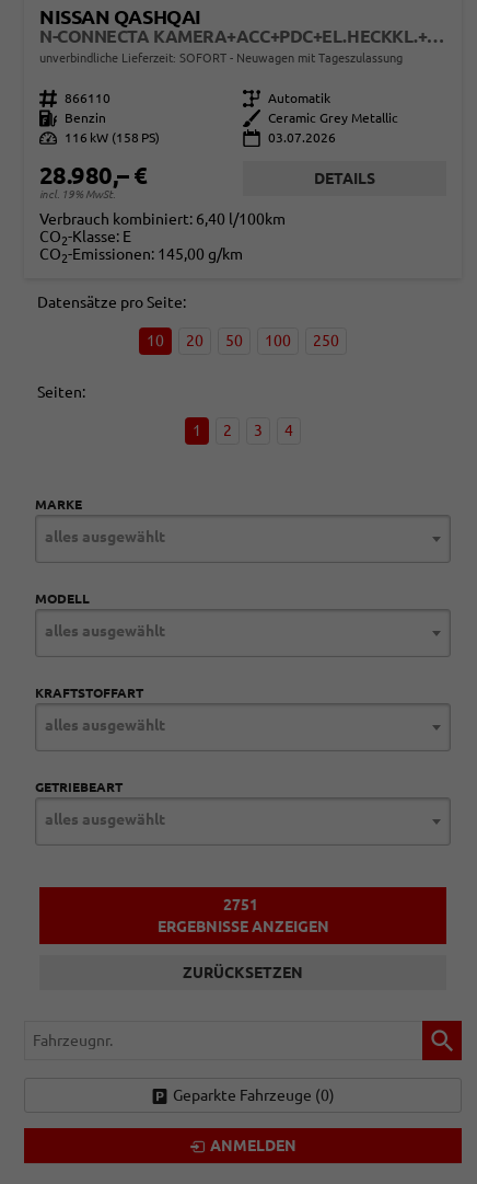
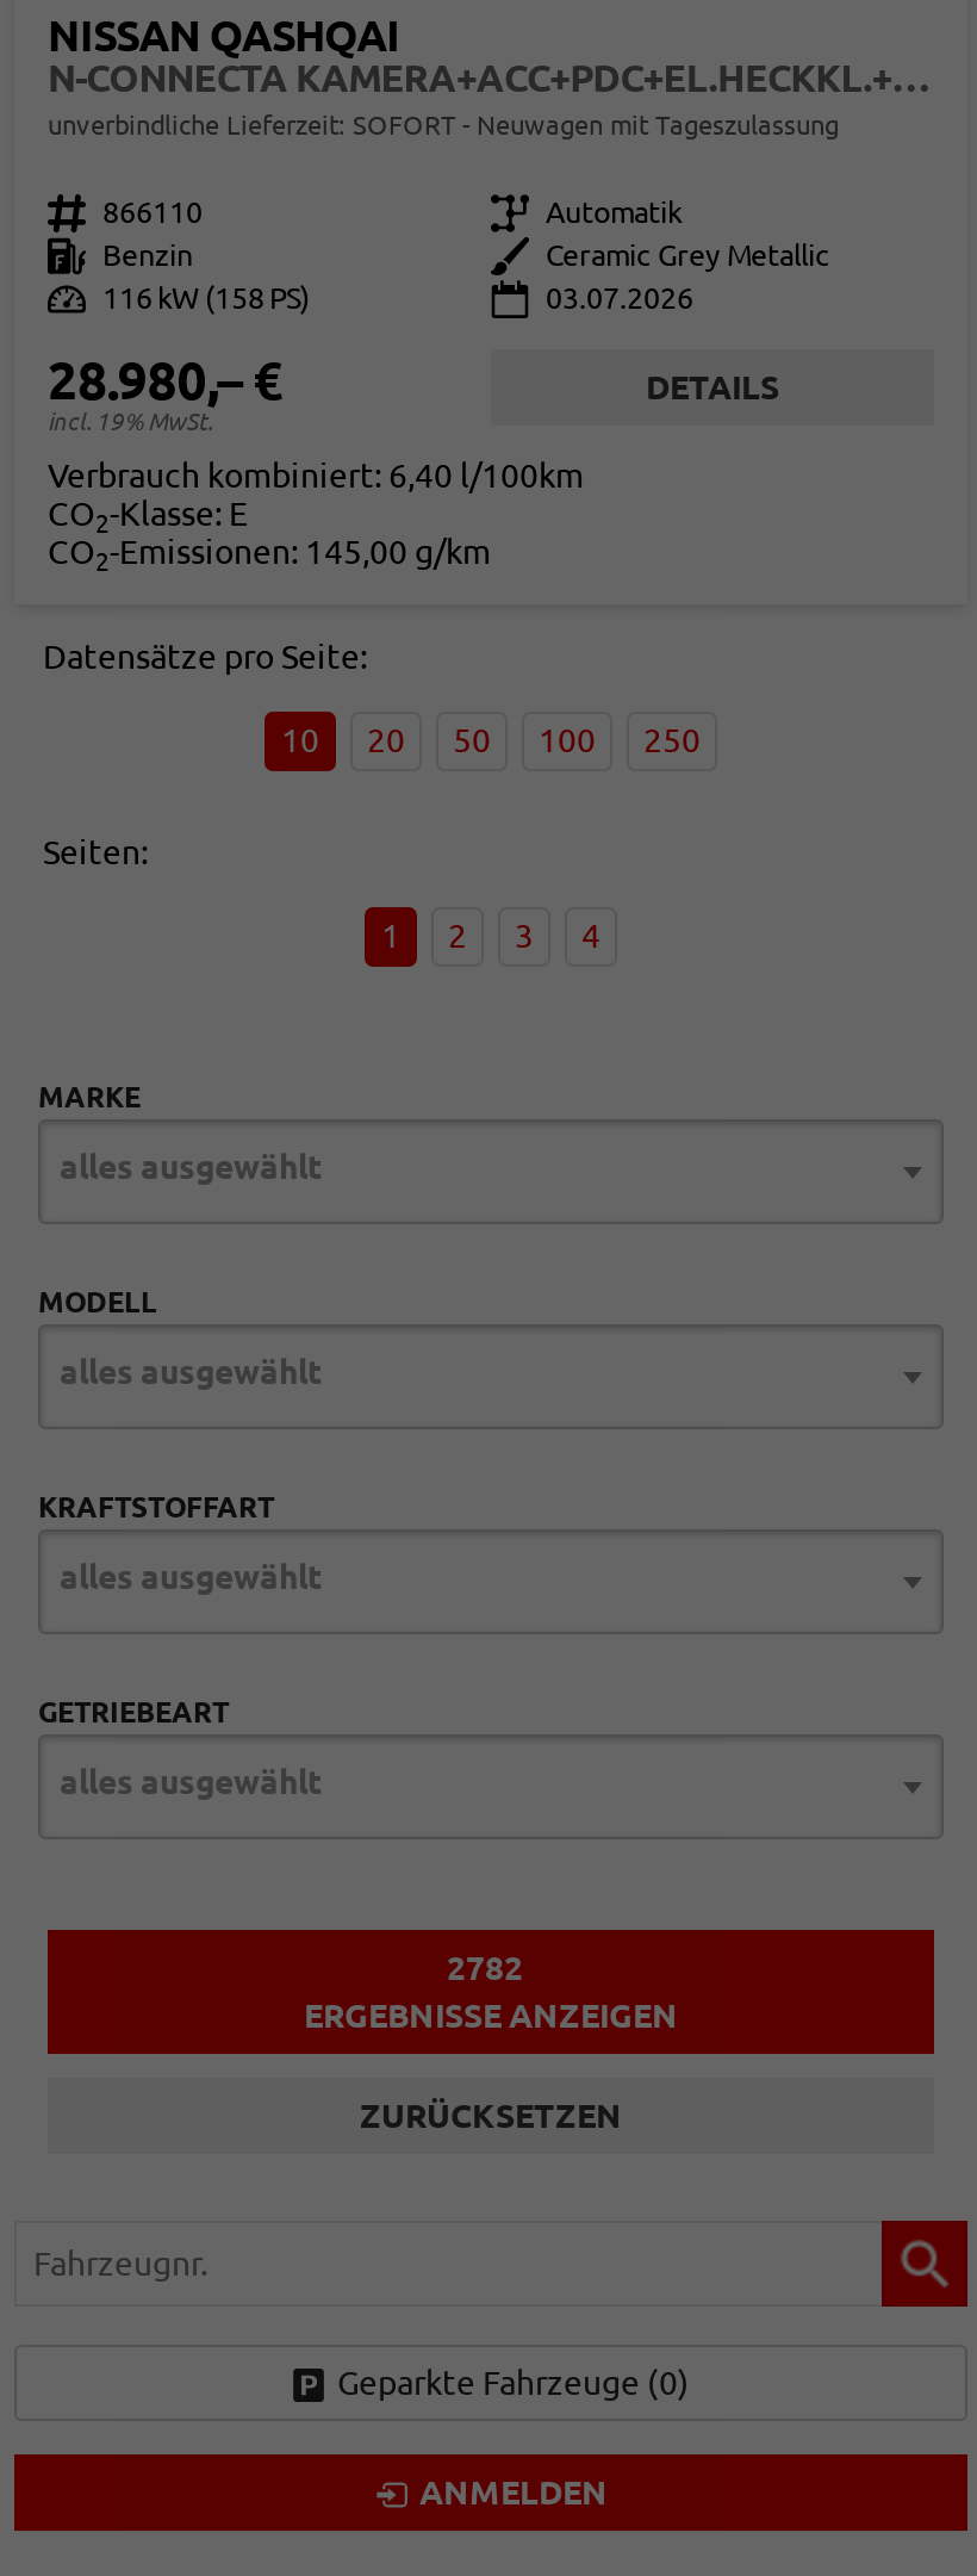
[223,896,258,913] 2751 -> [447,1949,523,1987] 2782

